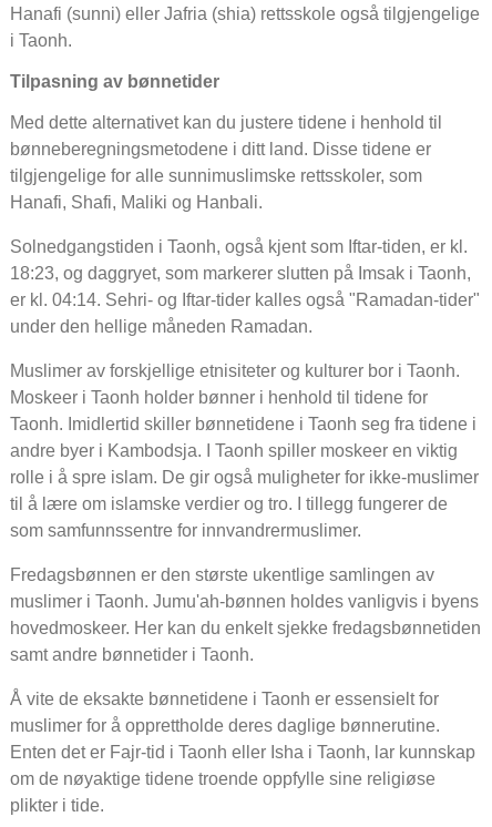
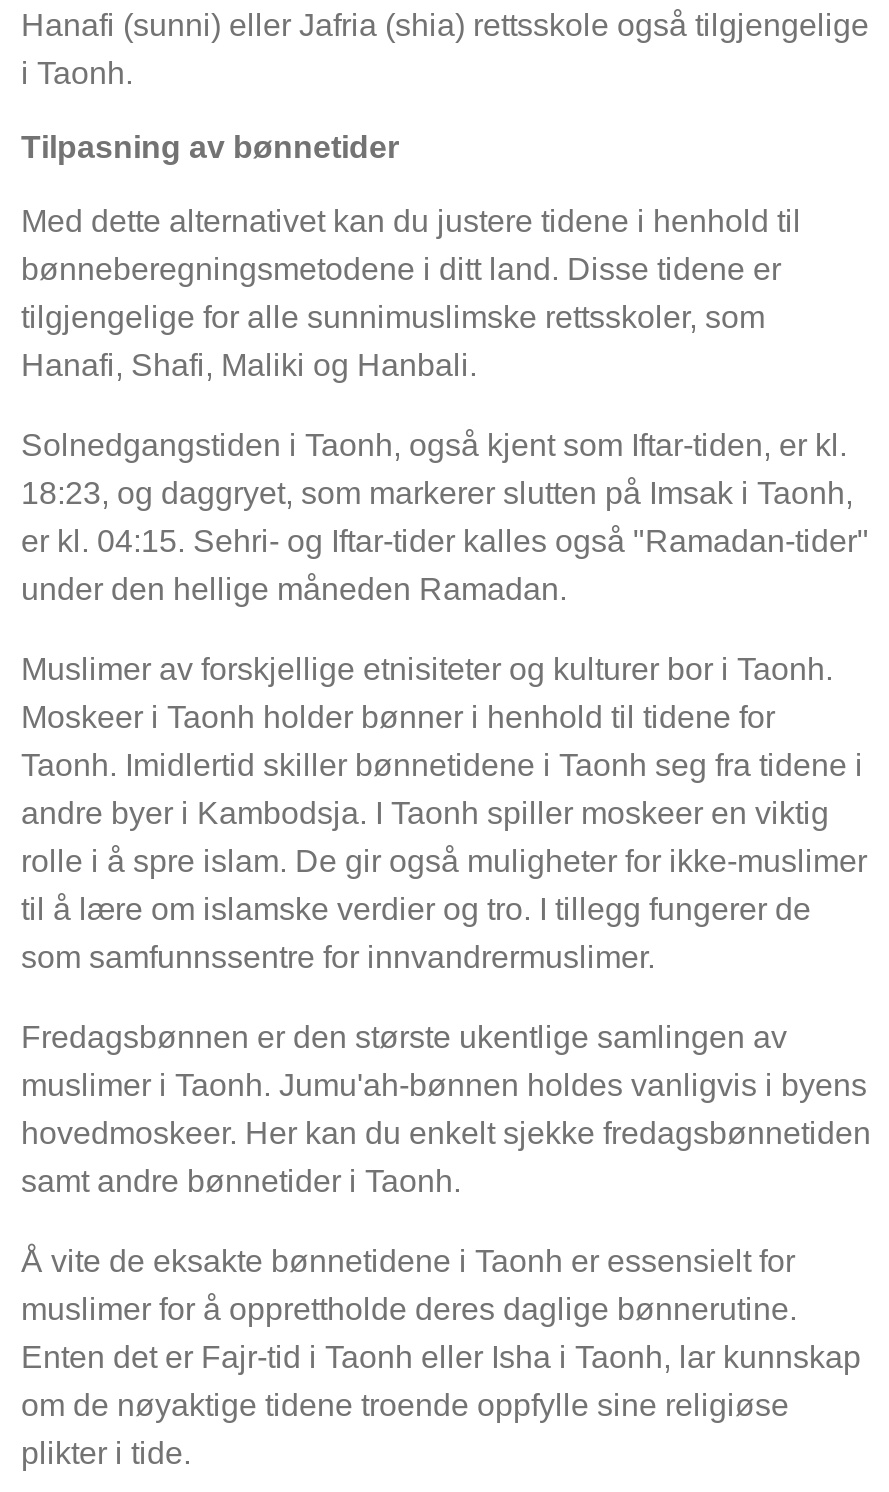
[10,291,480,310] er kl. 04:14. Sehri- og Iftar-tider kalles også "Ramadan-tider" -> [21,524,869,558] er kl. 04:15. Sehri- og Iftar-tider kalles også "Ramadan-tider"

